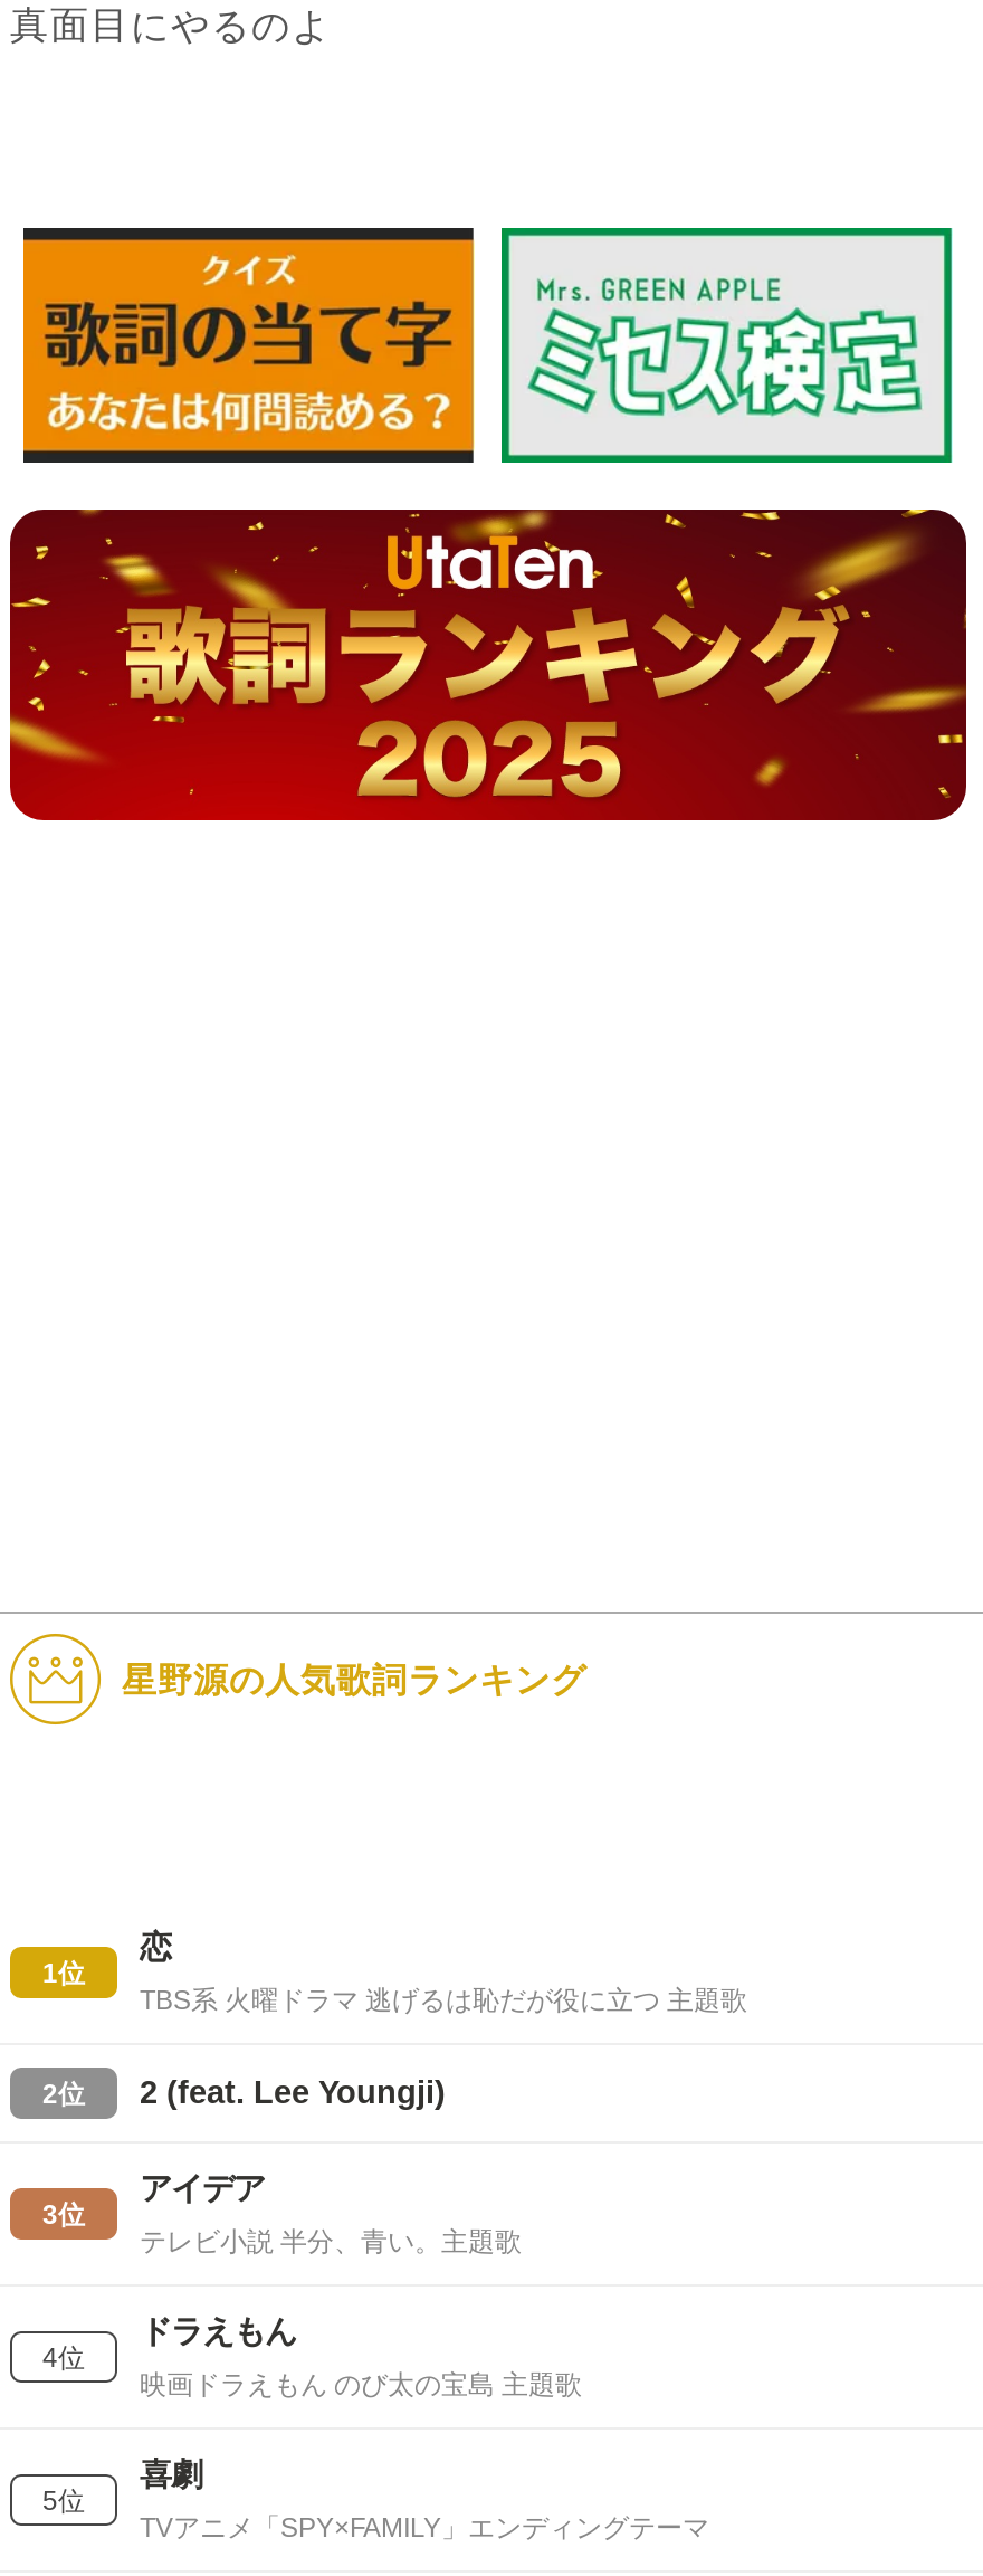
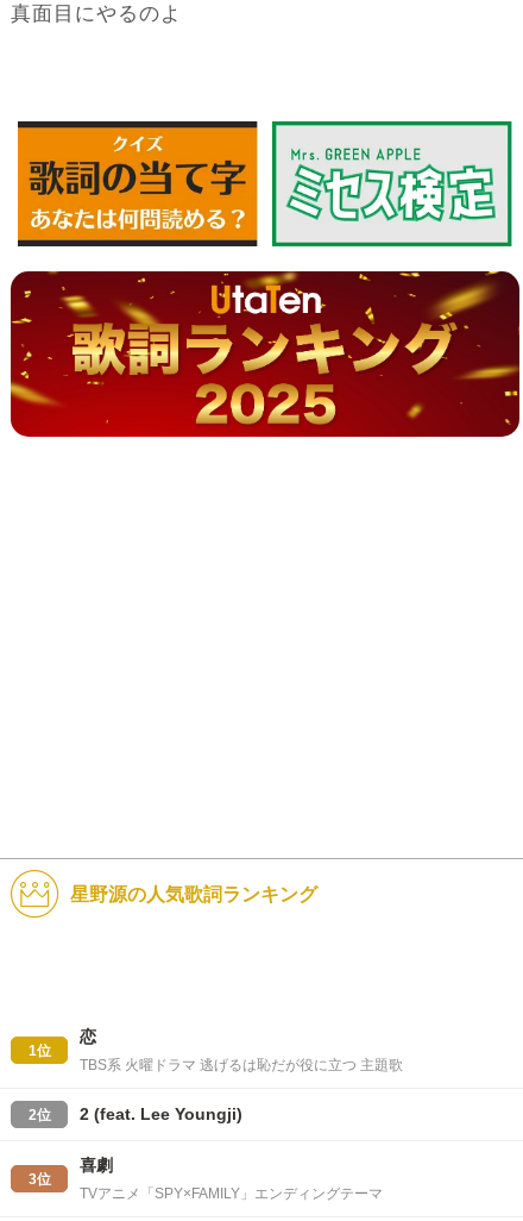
[140,2170,522,2257] アイデア | テレビ小説 半分、青い。主題歌 -> none
[140,2313,582,2401] ドラえもん | 映画ドラえもん のび太の宝島 主題歌 -> none
[42,2342,85,2374] 4位 -> none
[42,2485,85,2517] 5位 -> none

